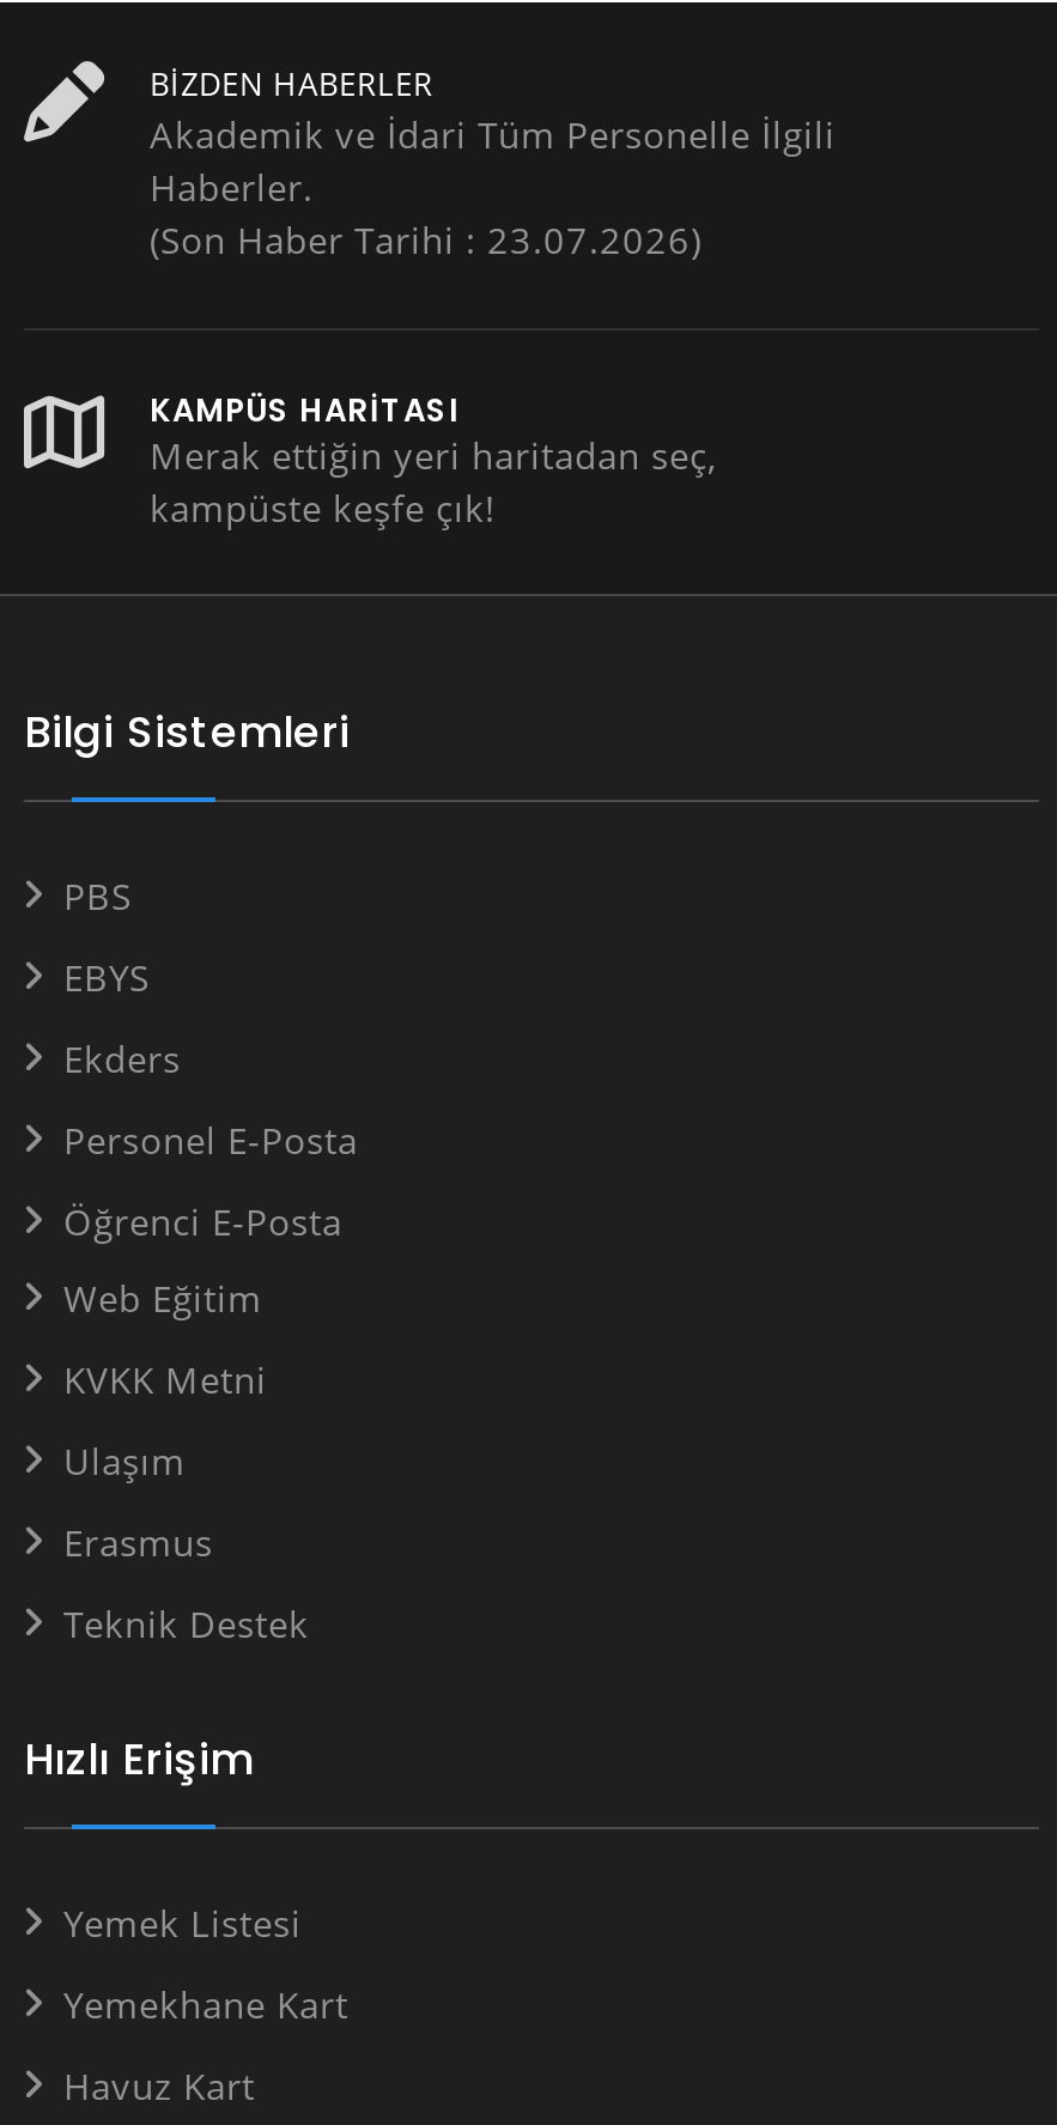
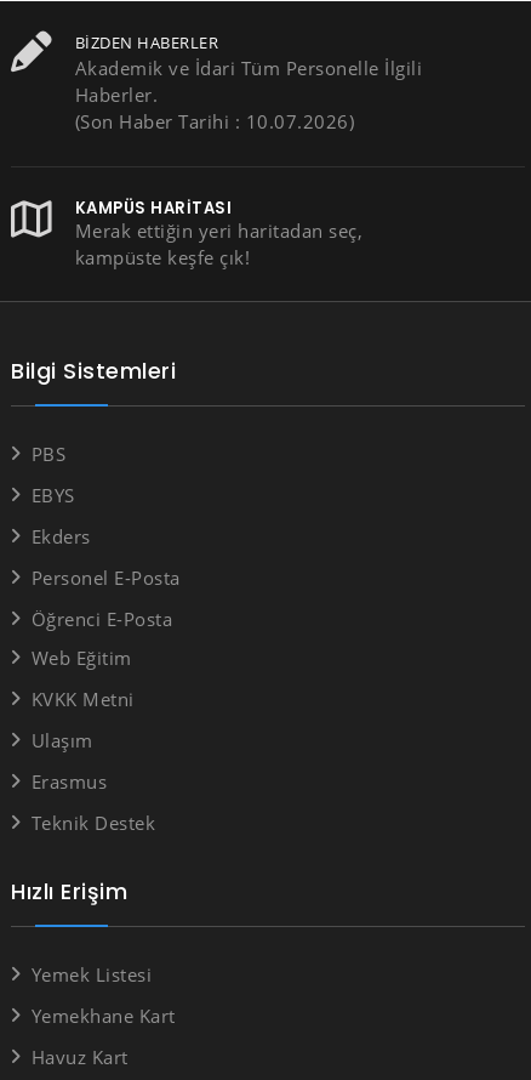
[150,216,701,264] (Son Haber Tarihi : 23.07.2026) -> [75,110,354,134] (Son Haber Tarihi : 10.07.2026)

